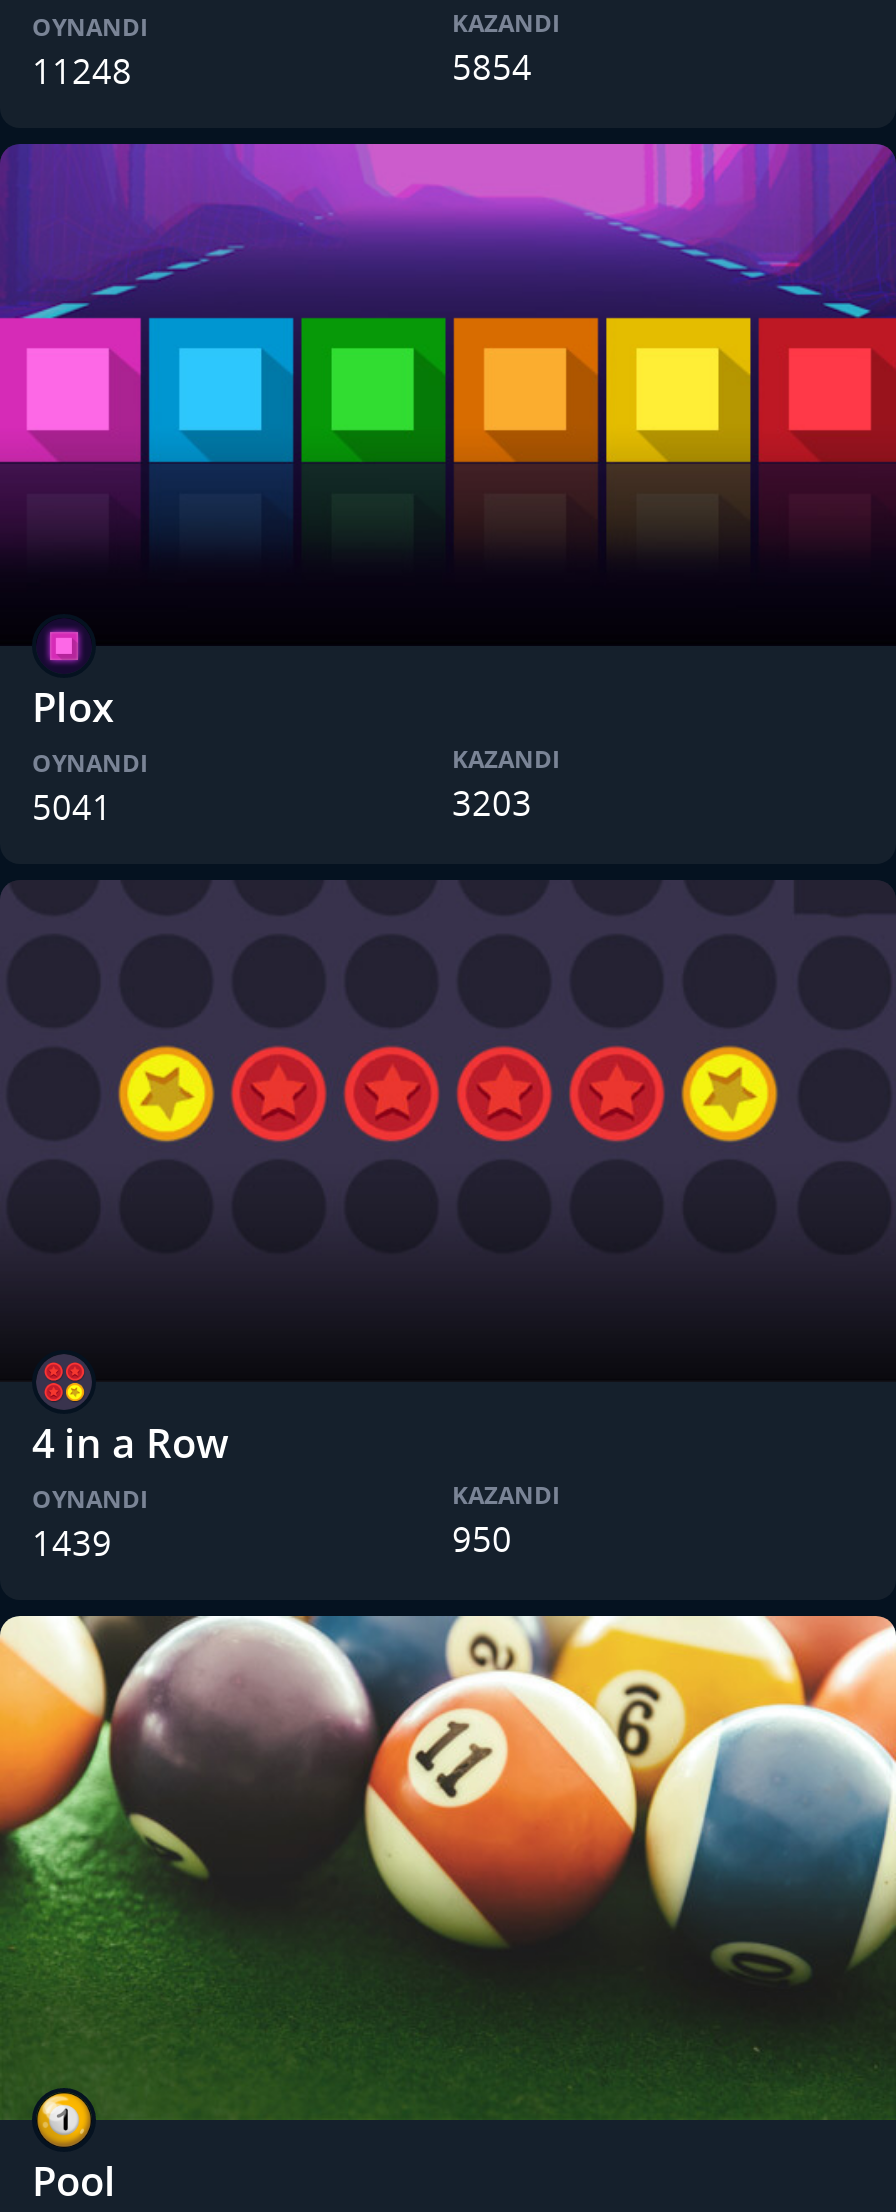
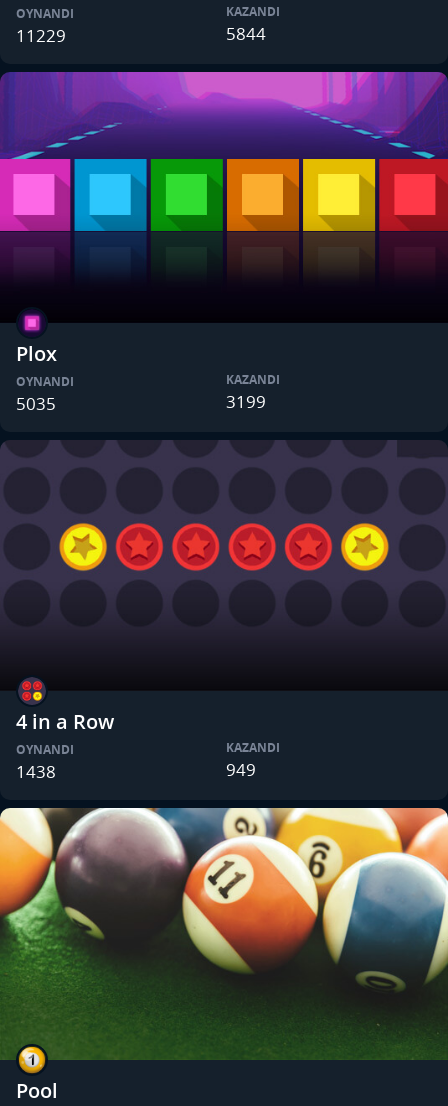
[32,48,132,94] 11248 -> [16,24,66,47] 11229
[452,44,532,90] 5854 -> [226,22,266,45] 5844
[32,784,112,830] 5041 -> [16,392,56,415] 5035
[452,780,532,826] 3203 -> [226,390,266,413] 3199
[32,1521,112,1567] 1439 -> [16,760,56,783] 1438
[452,1517,512,1563] 950 -> [226,758,256,781] 949

